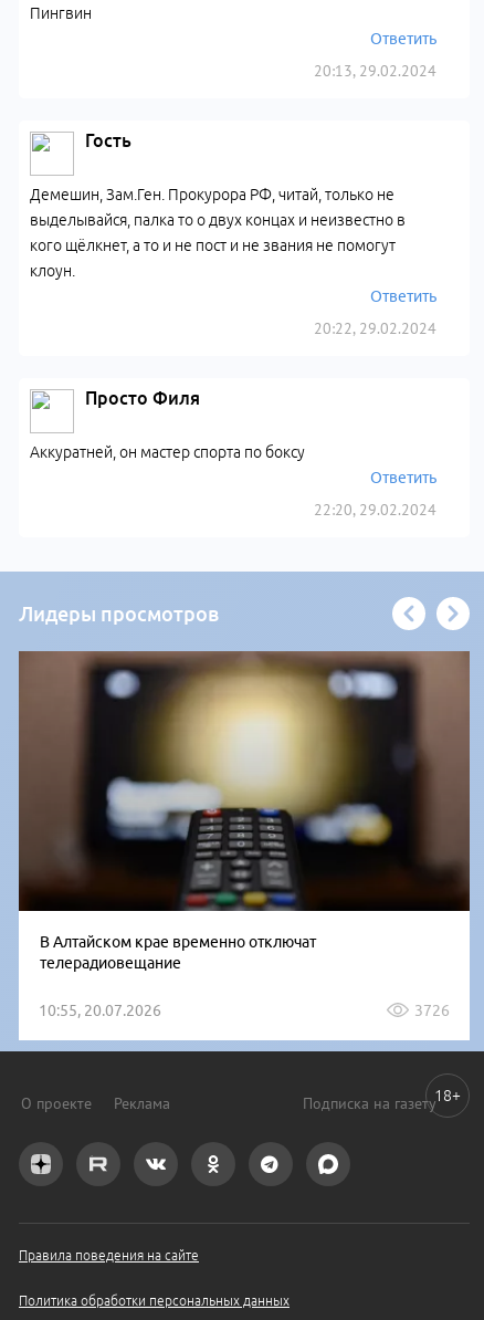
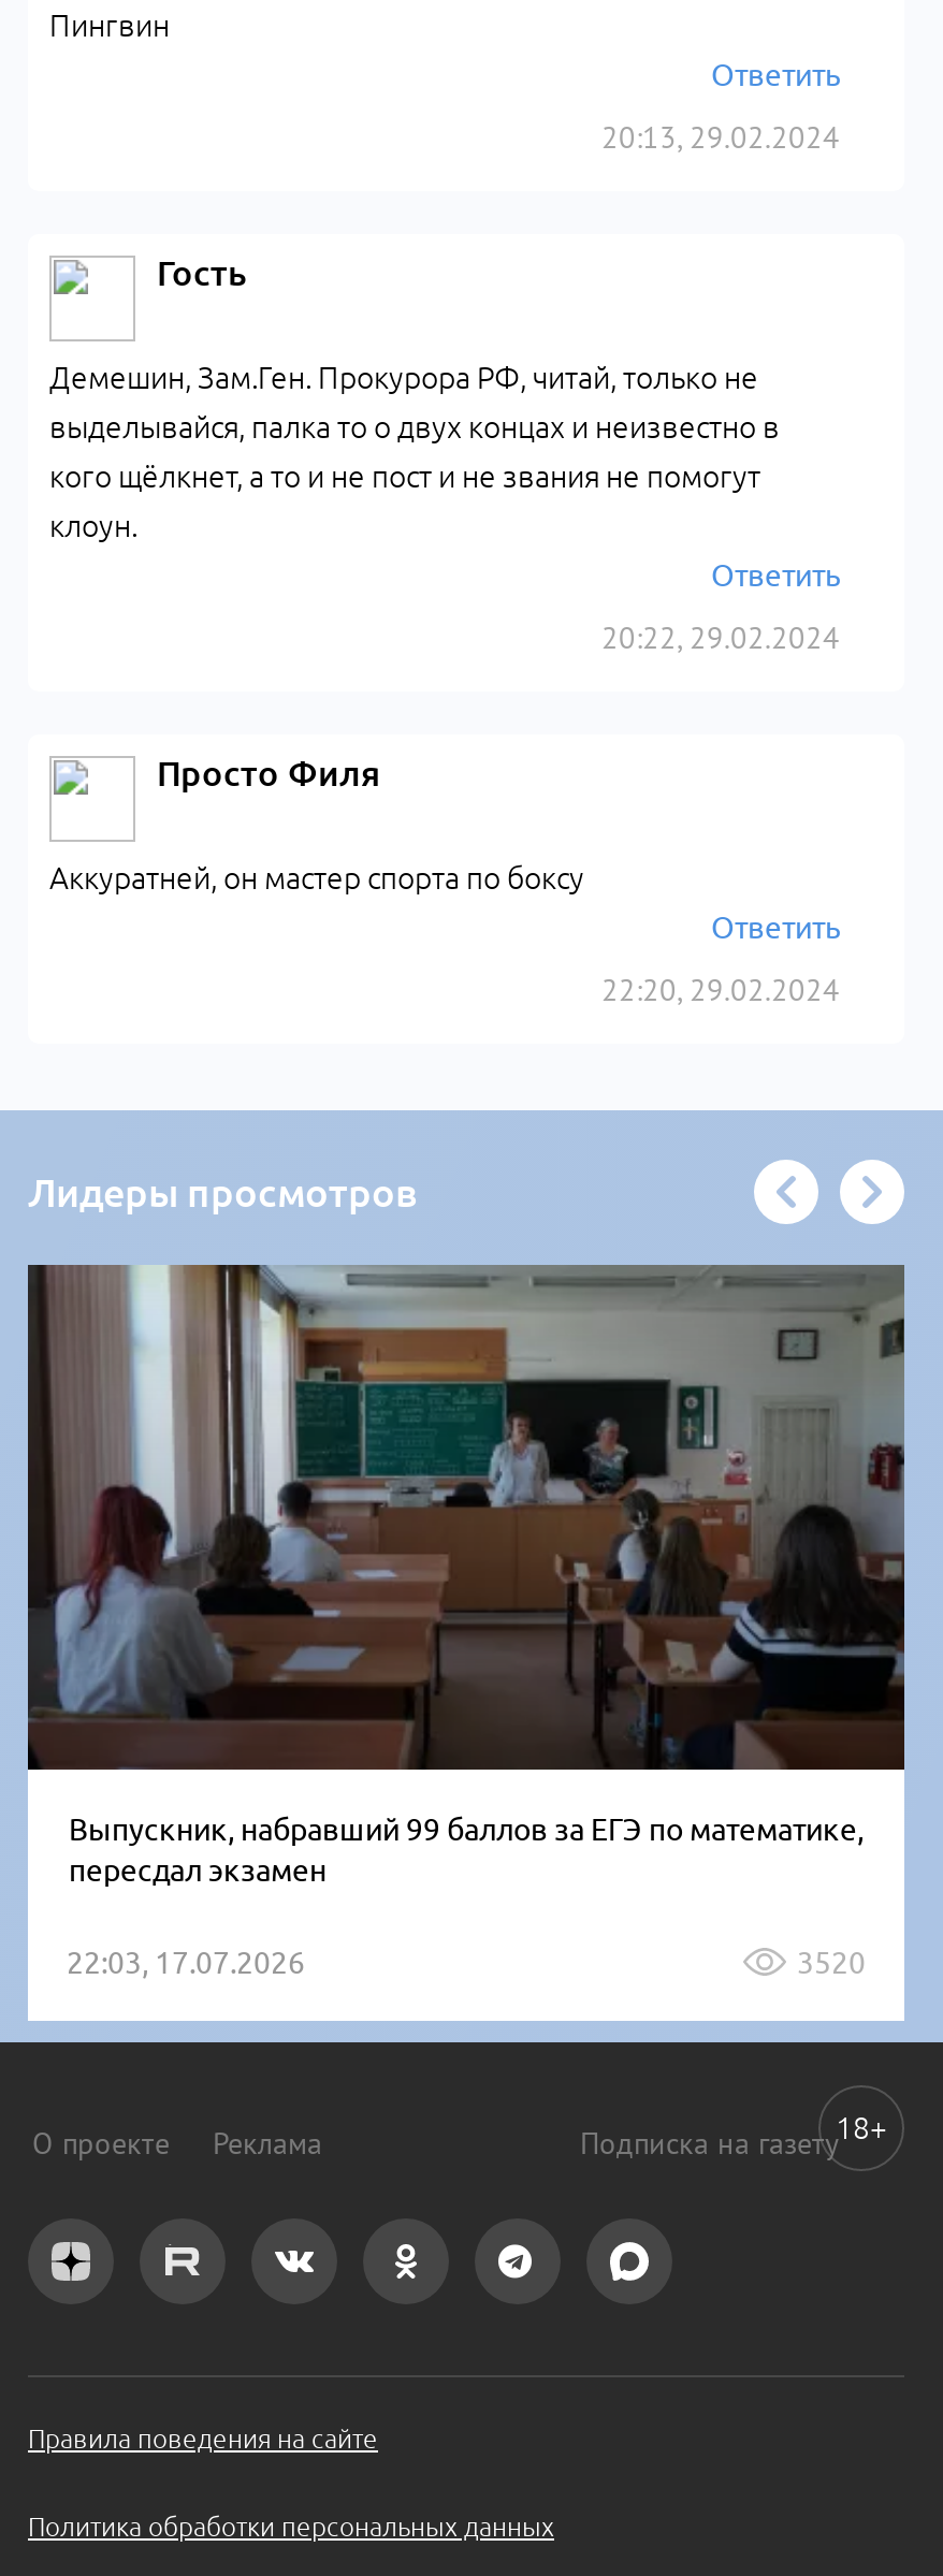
[19,650,470,971] [image] | В Алтайском крае временно отключат | телерадиовещание -> [28,1265,904,1887] [image] | Выпускник, набравший 99 баллов за ЕГЭ по математике, | пересдал экзамен
[39,1001,450,1019] 10:55, 20.07.2026 | 3726 -> [67,1945,866,1979] 22:03, 17.07.2026 | 3520

